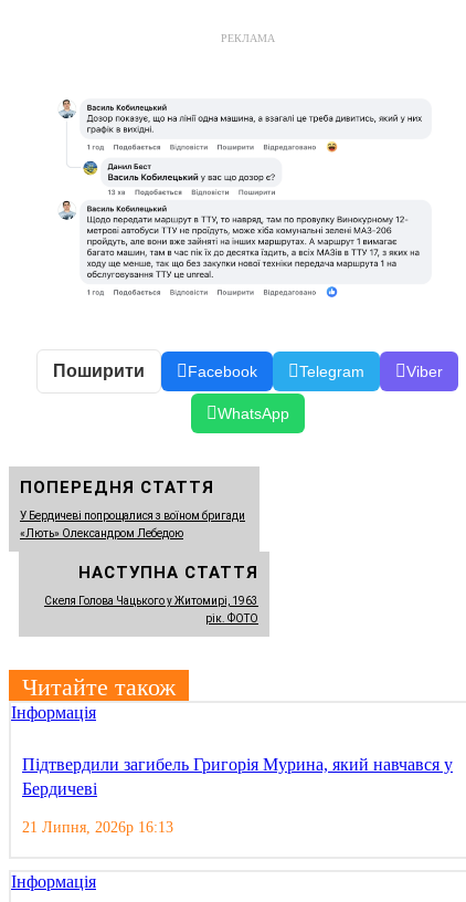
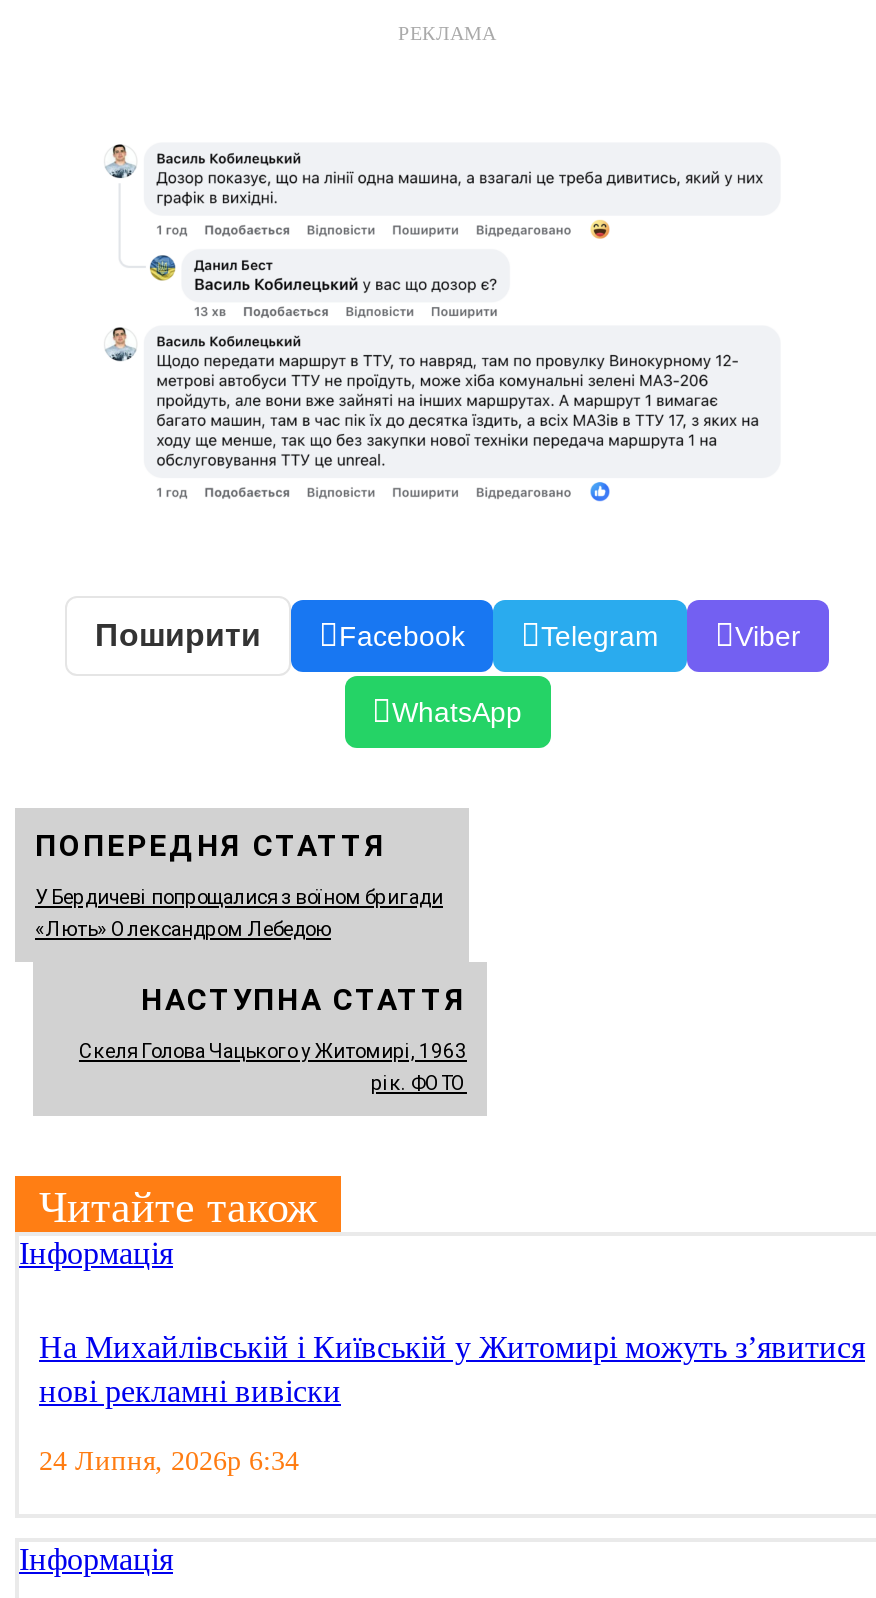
[22,755,453,798] Підтвердили загибель Григорія Мурина, який навчався у | Бердичеві -> [39,1330,865,1408] На Михайлівській і Київській у Житомирі можуть зʼявитися | нові рекламні вивіски
[22,819,173,836] 21 Липня, 2026р 16:13 -> [39,1446,299,1476] 24 Липня, 2026р 6:34

